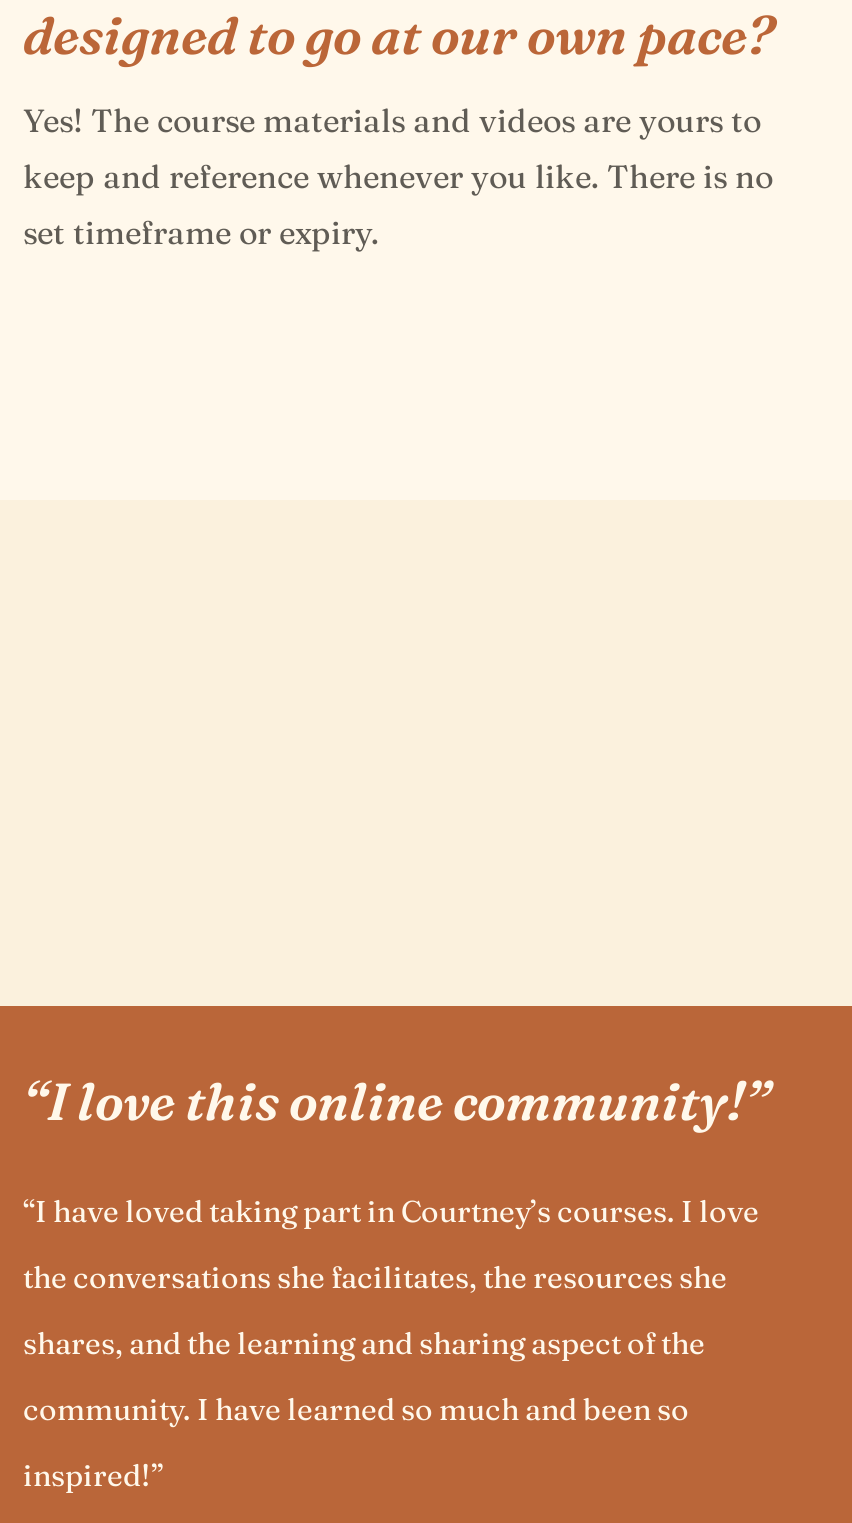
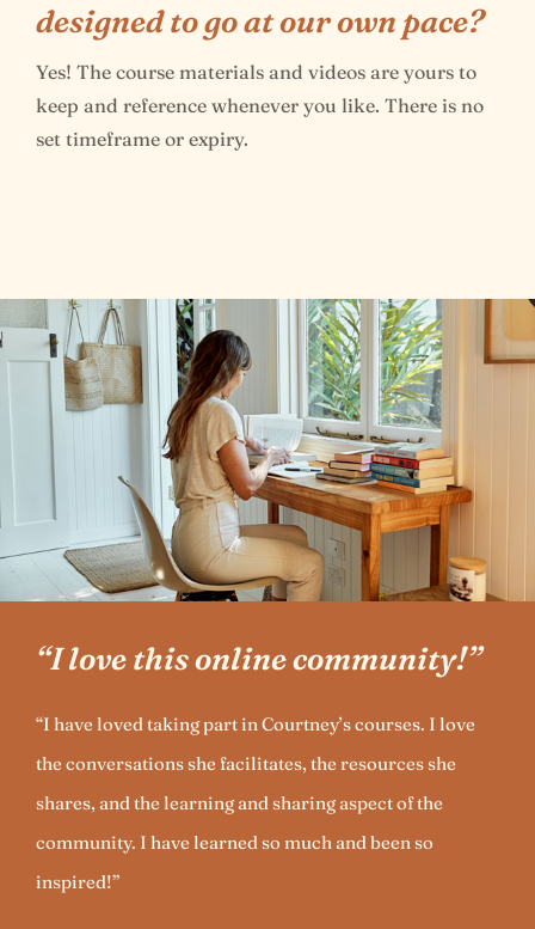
none -> [4,298,531,603] [image]

